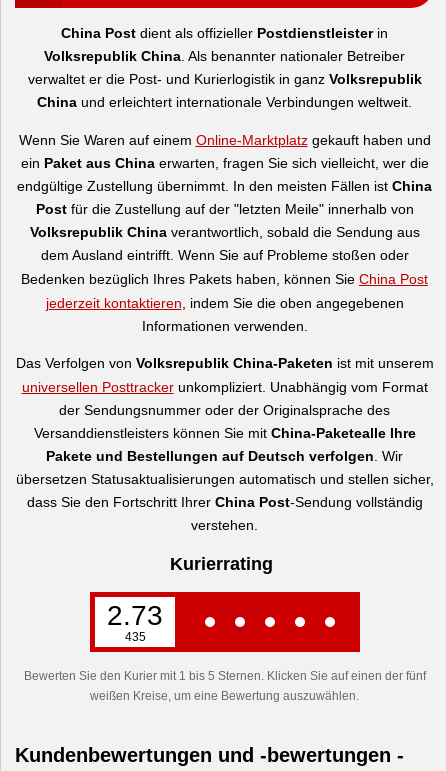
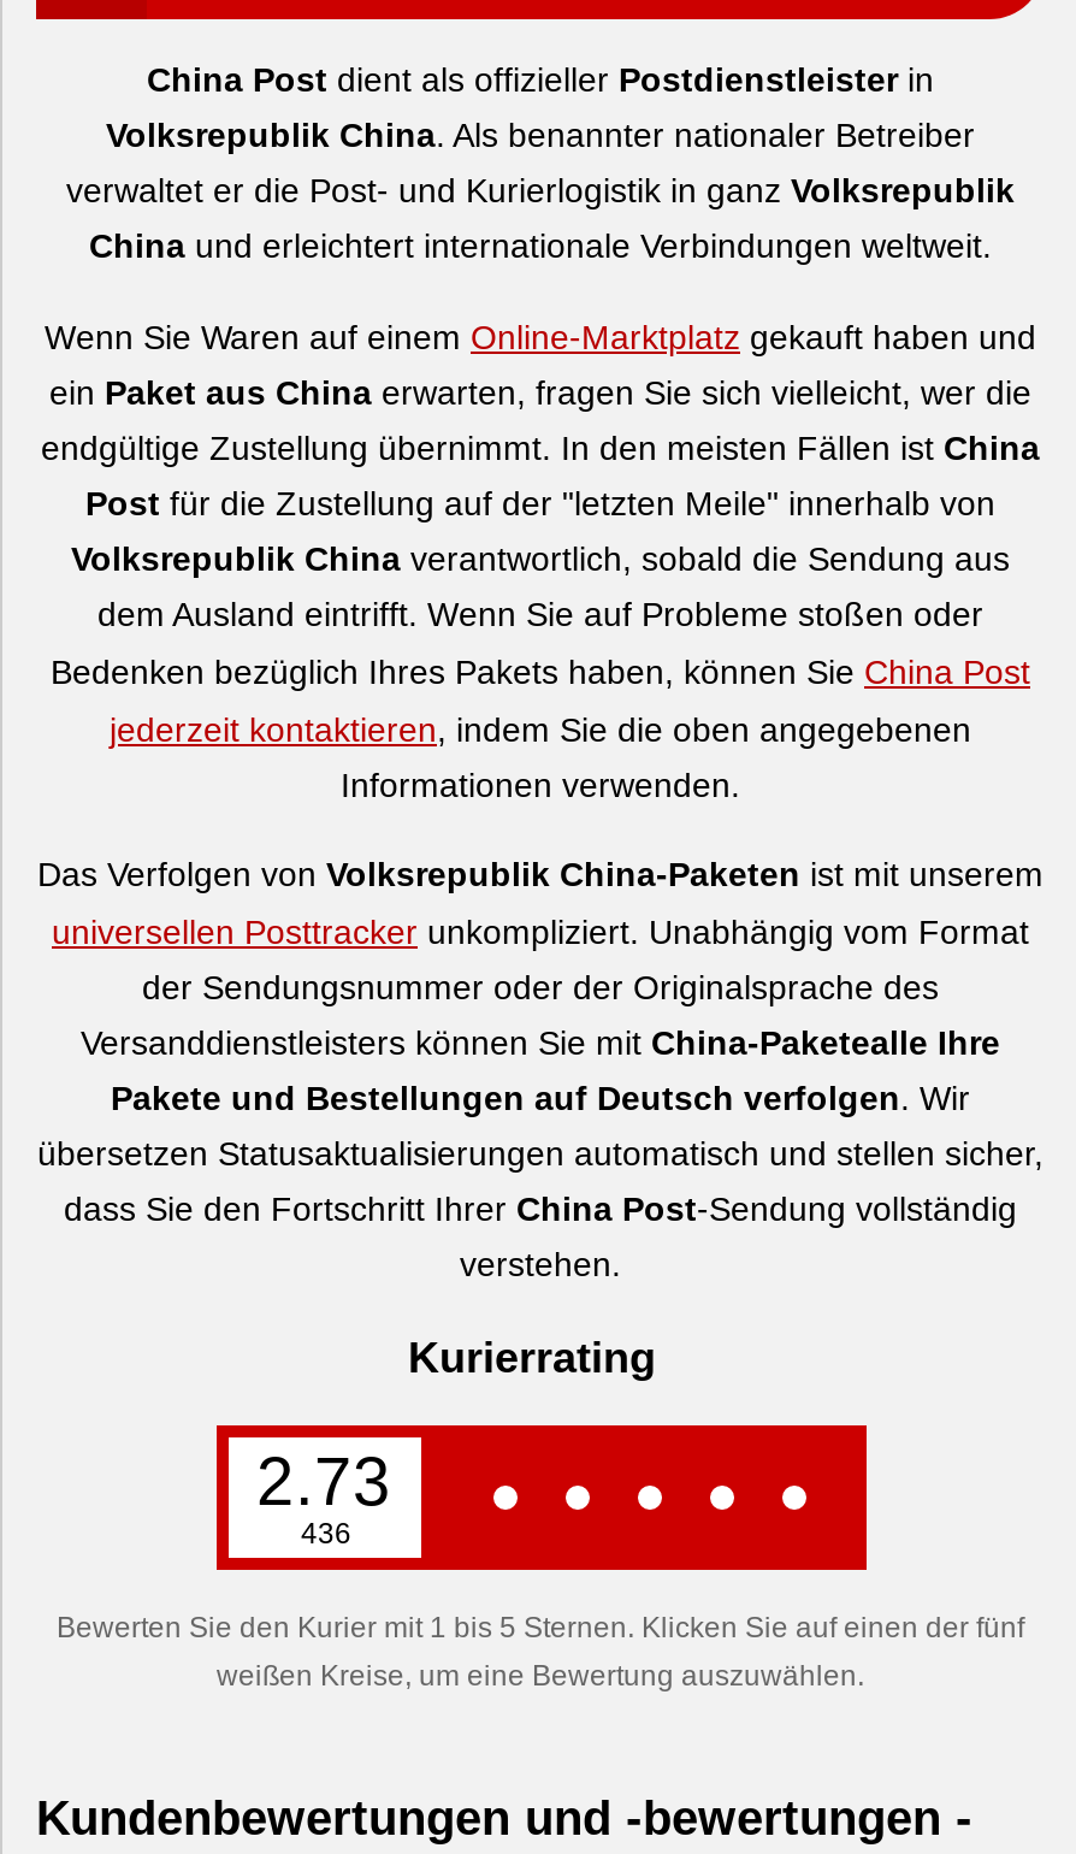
[125,629,146,643] 435 -> [301,1516,351,1549] 436

